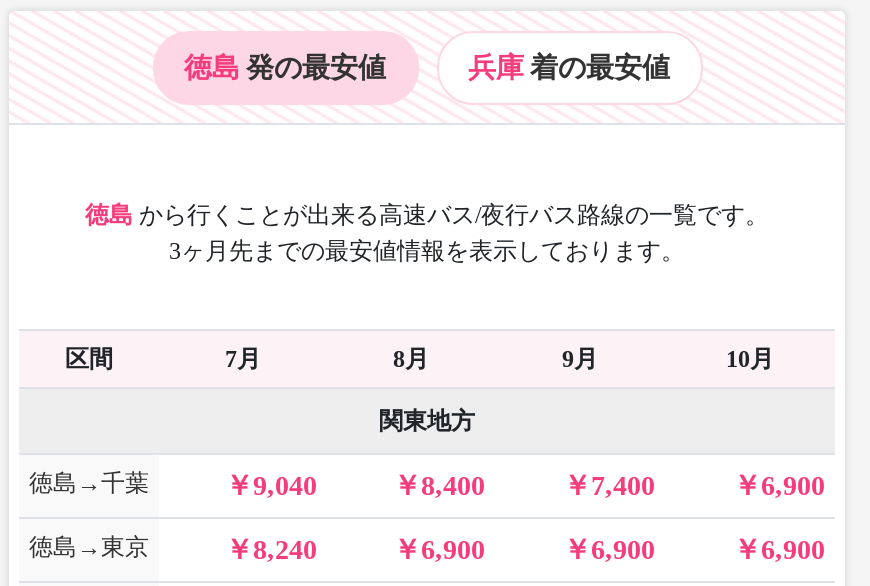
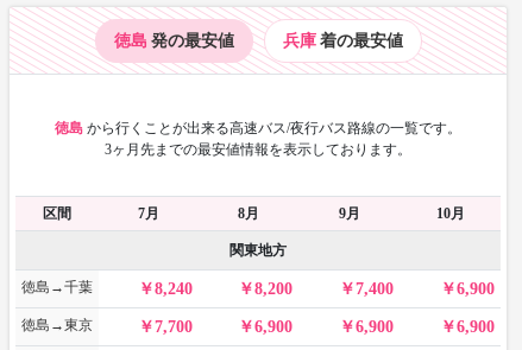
[253,471,317,501] 9,040 -> [155,280,193,298] 8,240
[421,471,485,501] 8,400 -> [254,280,293,298] 8,200
[253,535,317,565] 8,240 -> [155,318,193,336] 7,700

